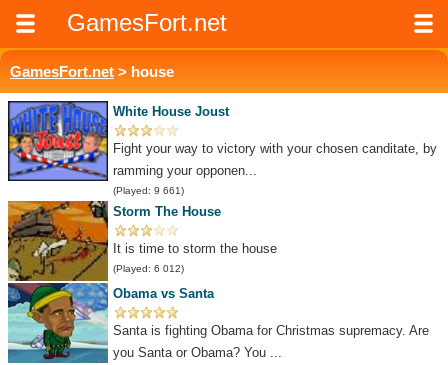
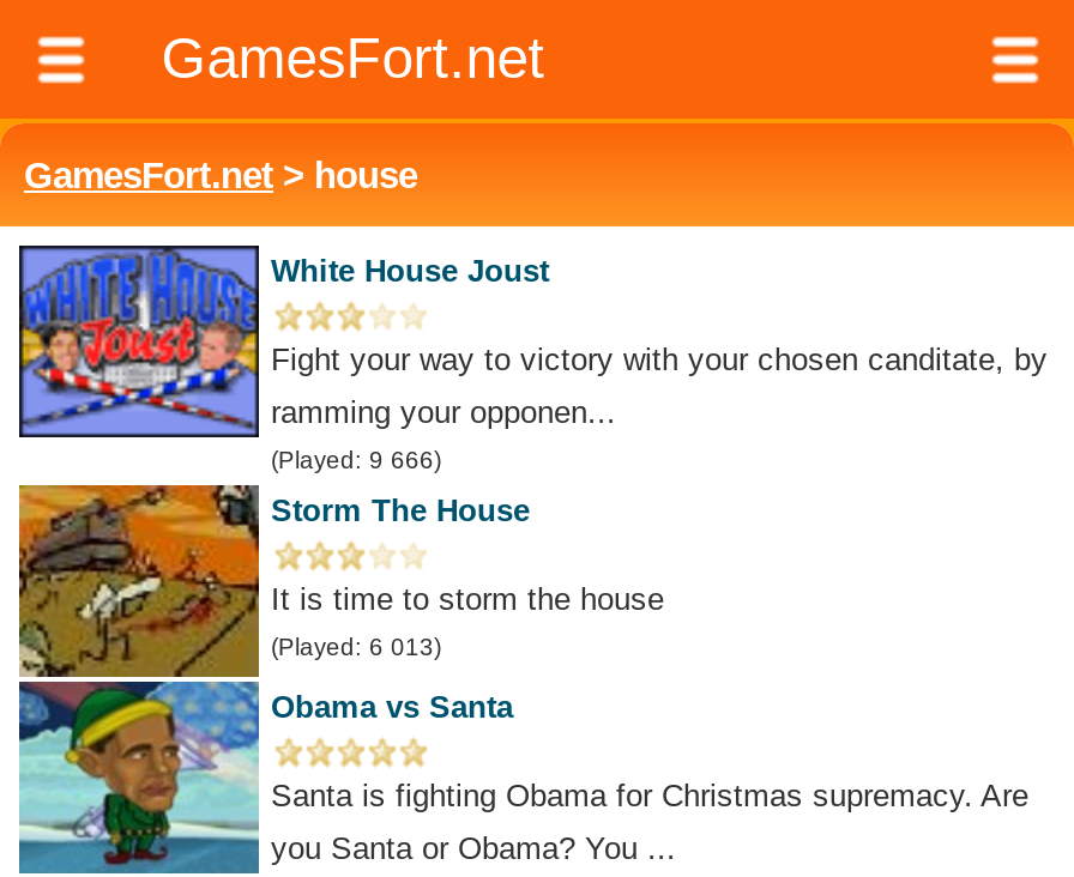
[113,185,184,196] (Played: 9 661) -> [271,447,441,473] (Played: 9 666)
[113,263,184,274] (Played: 6 012) -> [271,634,441,660] (Played: 6 013)

